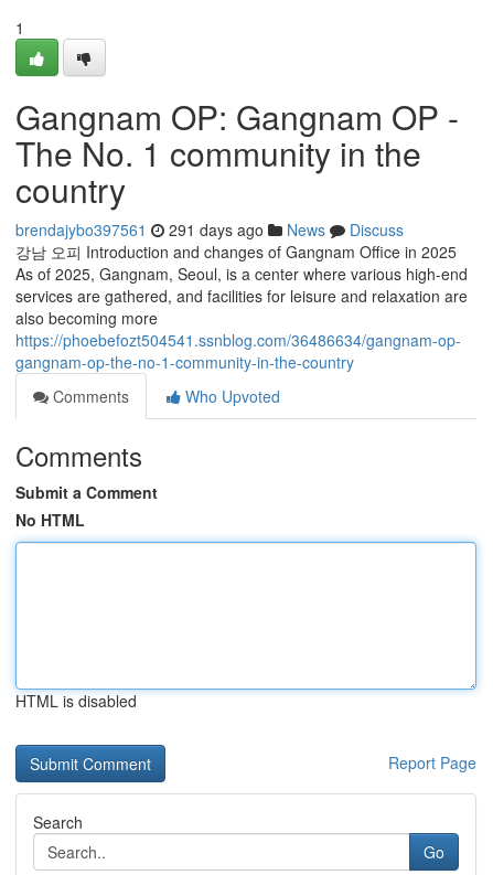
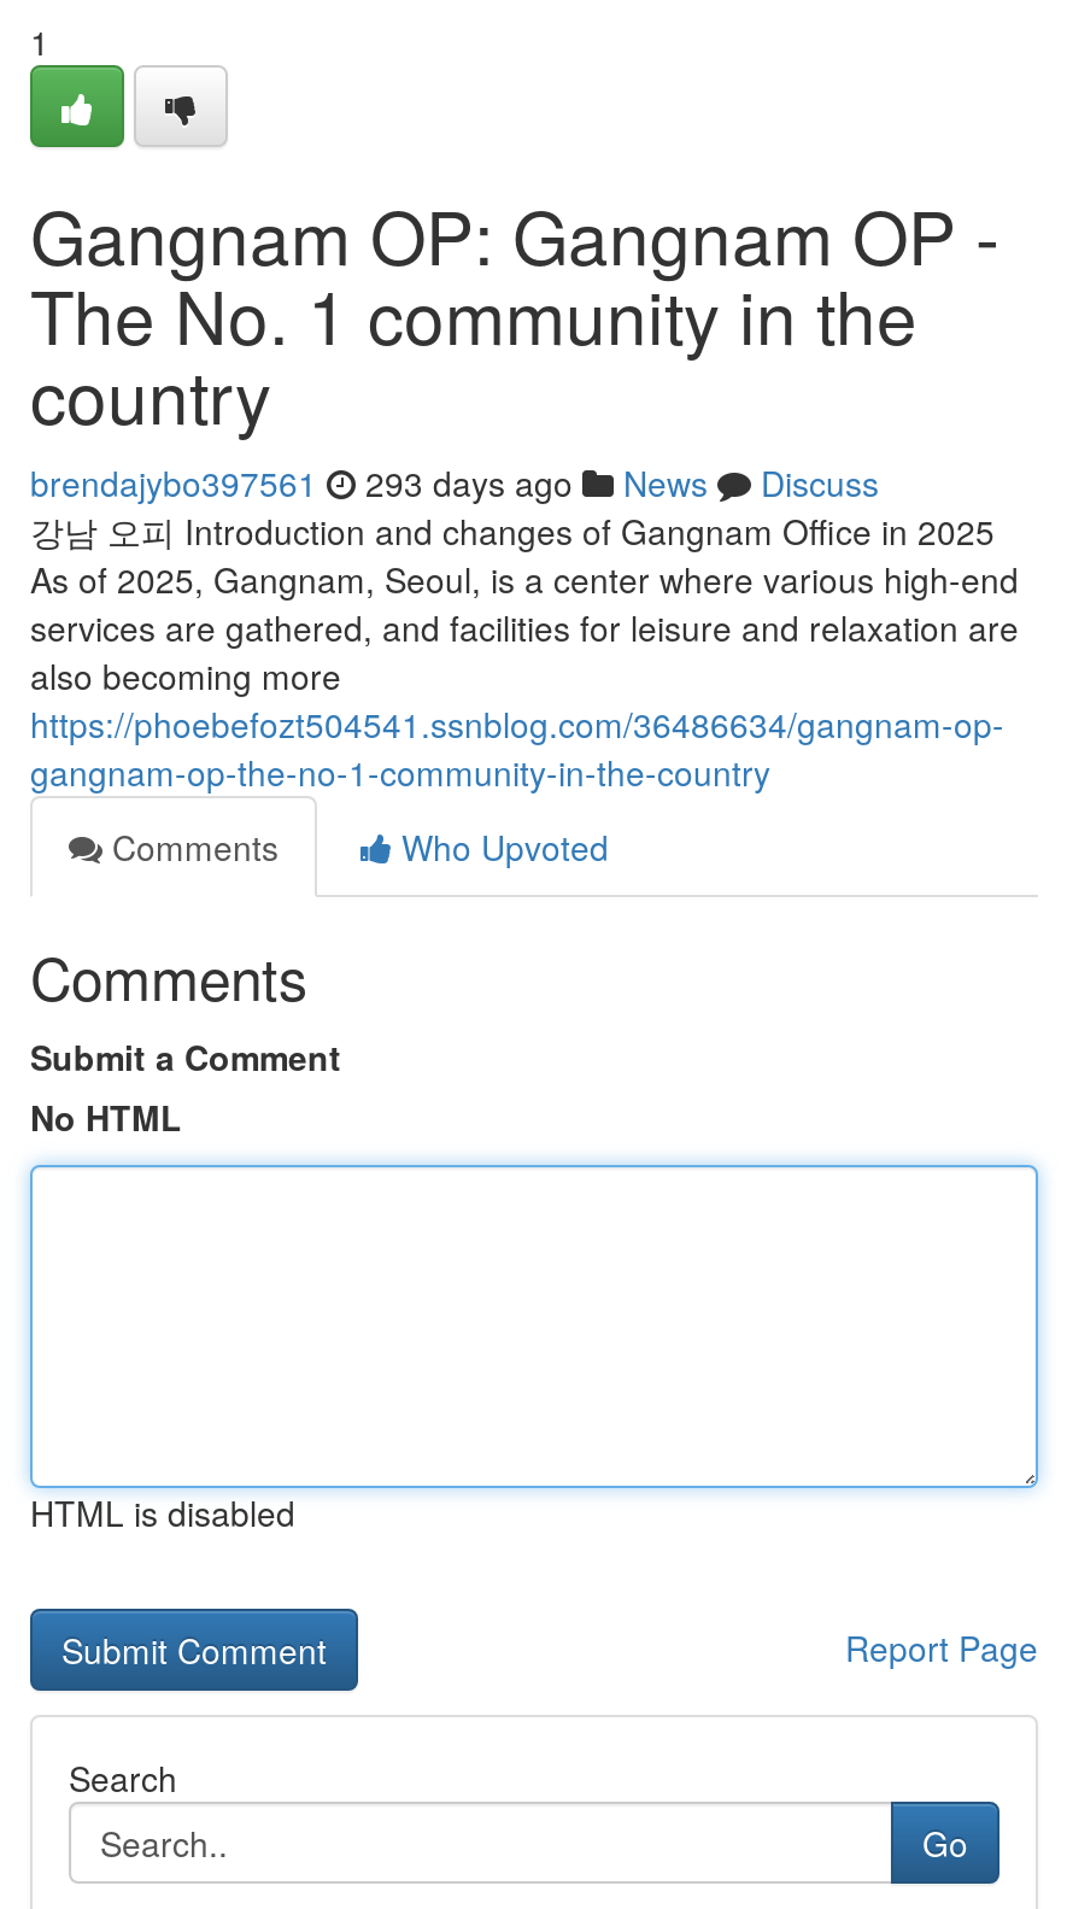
[15,218,404,241] brendajybo397561 291 days ago News Discuss -> [30,458,879,506] brendajybo397561 293 days ago News Discuss

